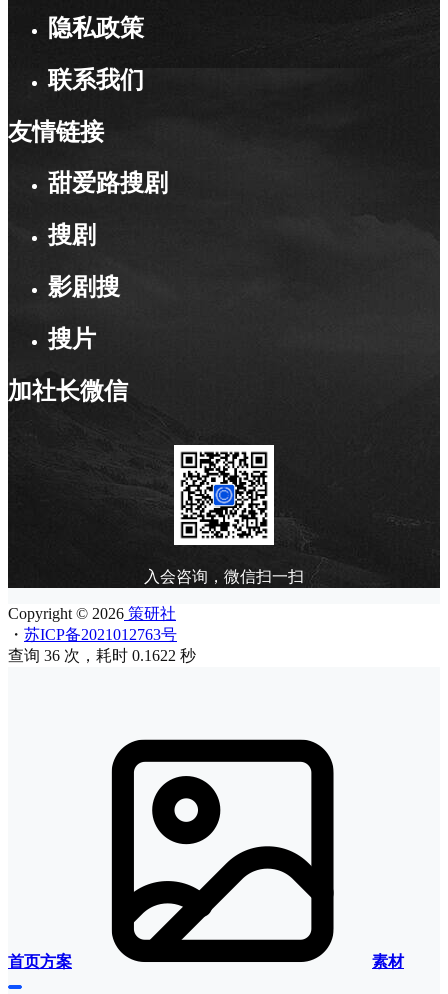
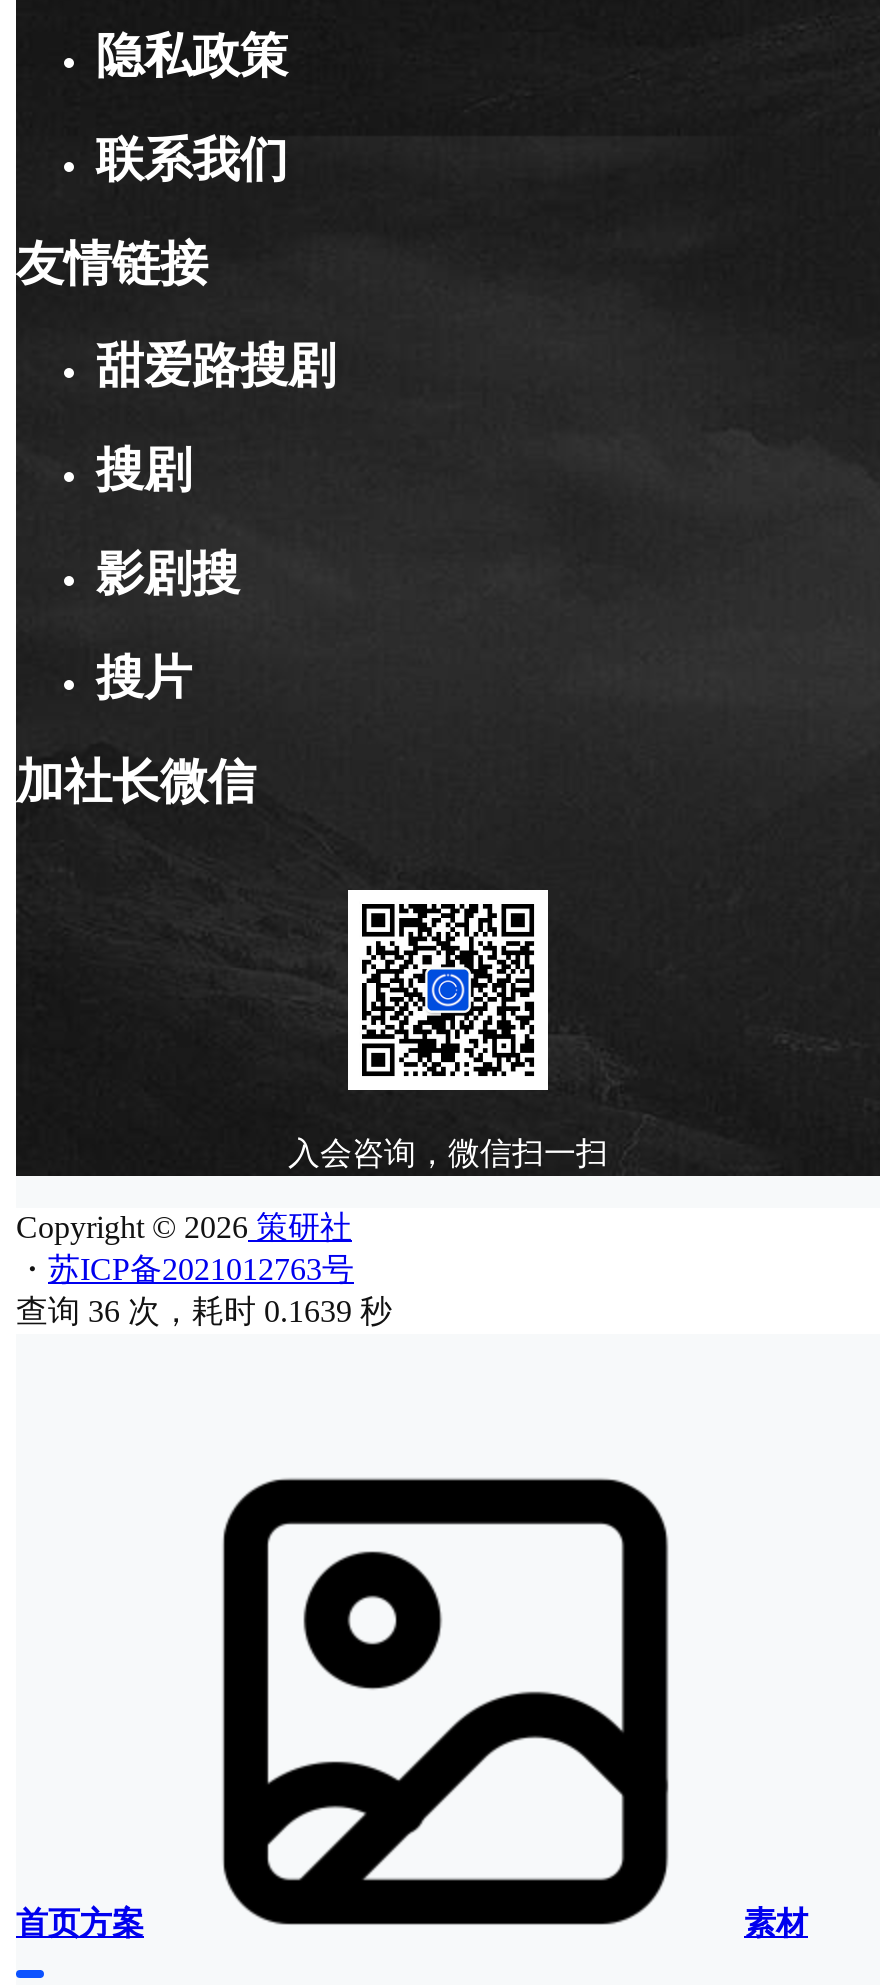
[8,647,196,664] 查询 36 次，耗时 0.1622 秒 -> [16,1294,392,1328] 查询 36 次，耗时 0.1639 秒

